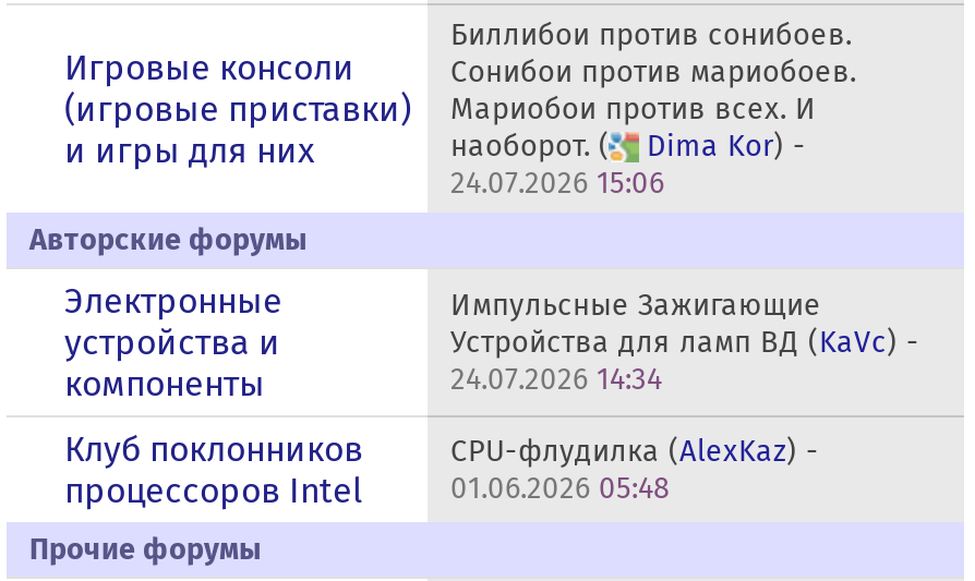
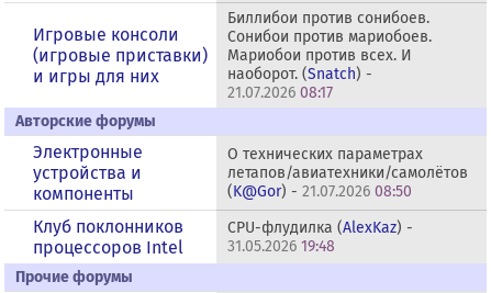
[450,128,806,202] наоборот. ( | Dima Kor) - | 24.07.2026 15:06 -> [228,65,373,102] наоборот. (Snatch) - | 21.07.2026 08:17
[450,287,919,398] Импульсные Зажигающие | Устройства для ламп ВД (KaVc) - | 24.07.2026 14:34 -> [228,145,468,201] О технических параметрах | летапов/авиатехники/самолётов | (K@Gor) - 21.07.2026 08:50
[450,470,671,507] 01.06.2026 05:48 -> [228,237,336,256] 31.05.2026 19:48

